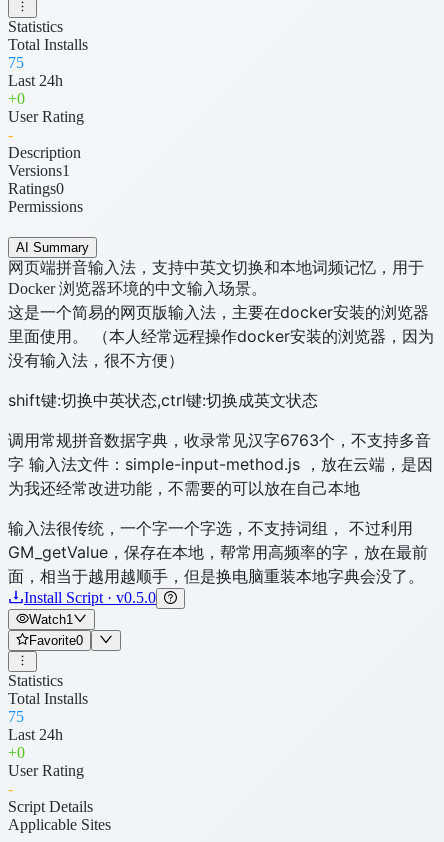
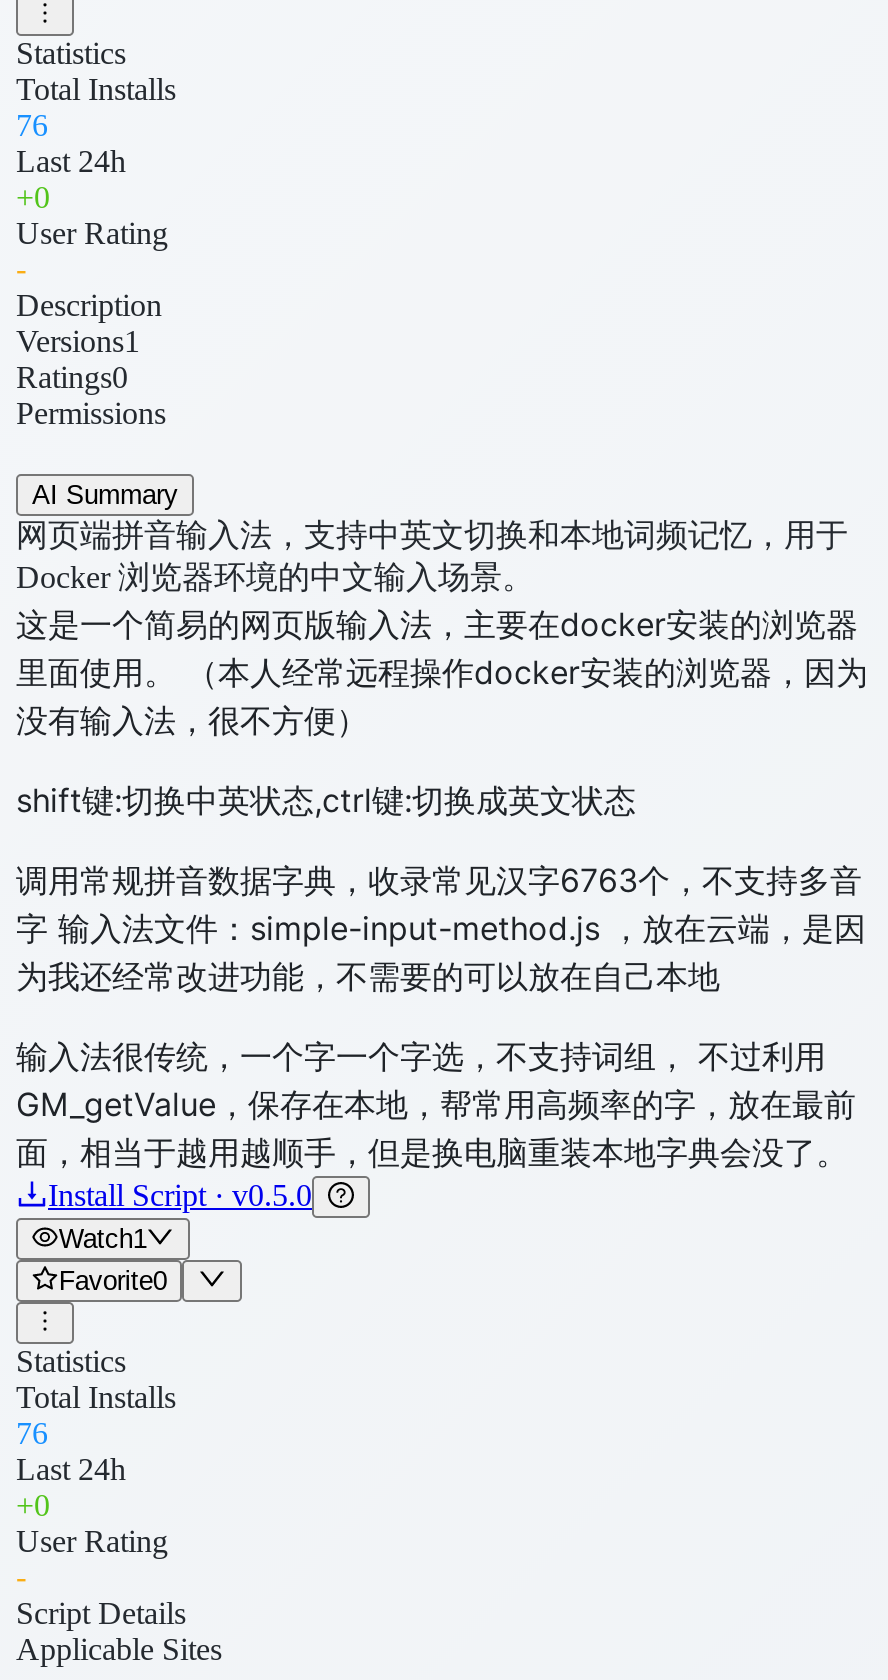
[8,54,24,71] 75 -> [16,108,48,142] 76
[8,708,24,725] 75 -> [16,1416,48,1450] 76

